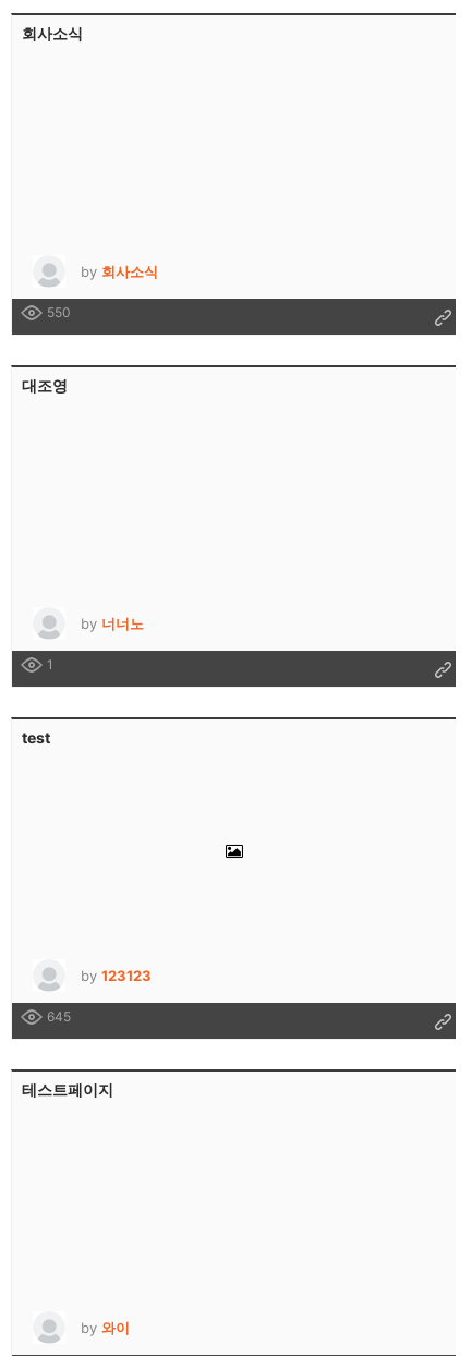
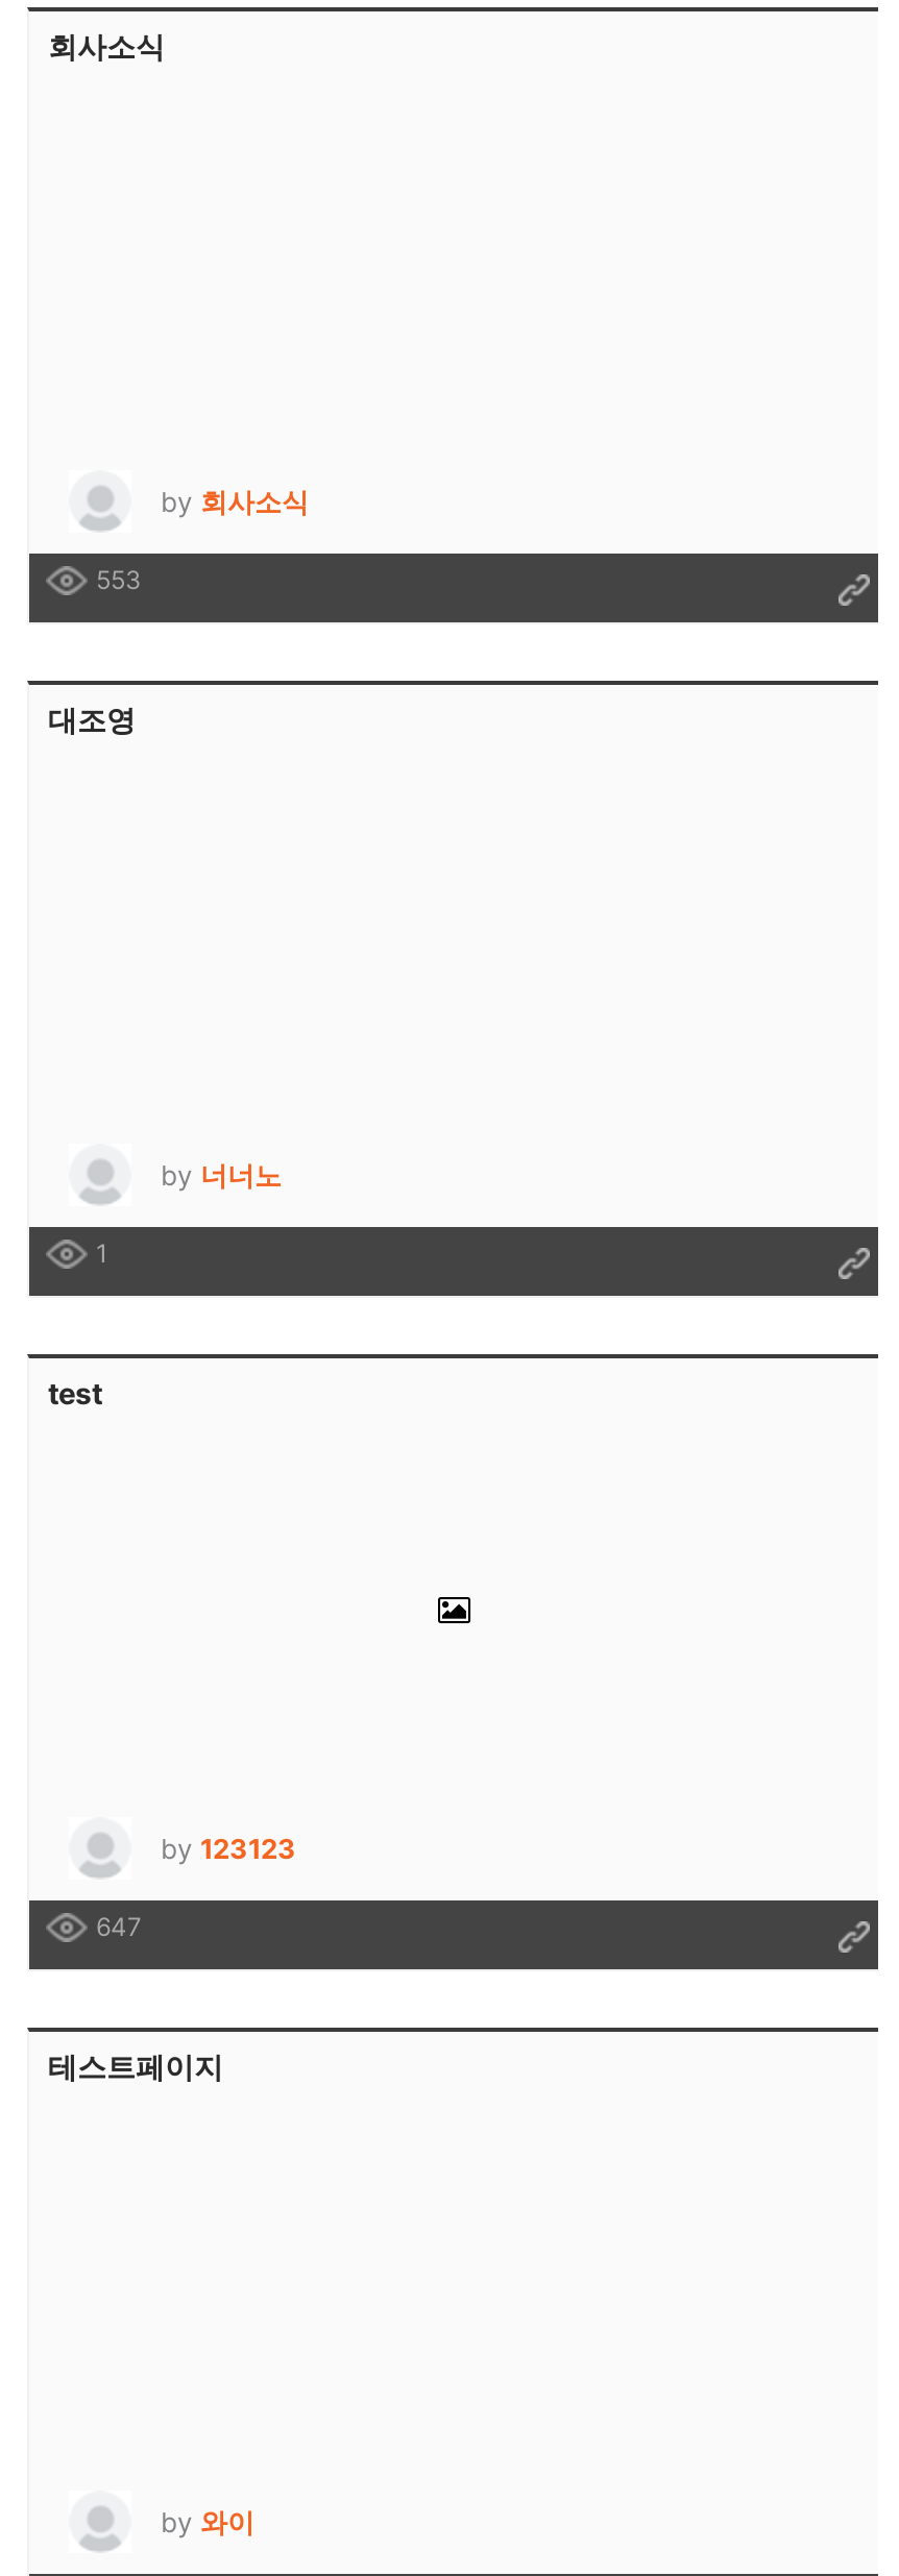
[47,305,71,321] 550 -> [96,565,142,596] 553
[47,1009,71,1025] 645 -> [96,1912,142,1943] 647

